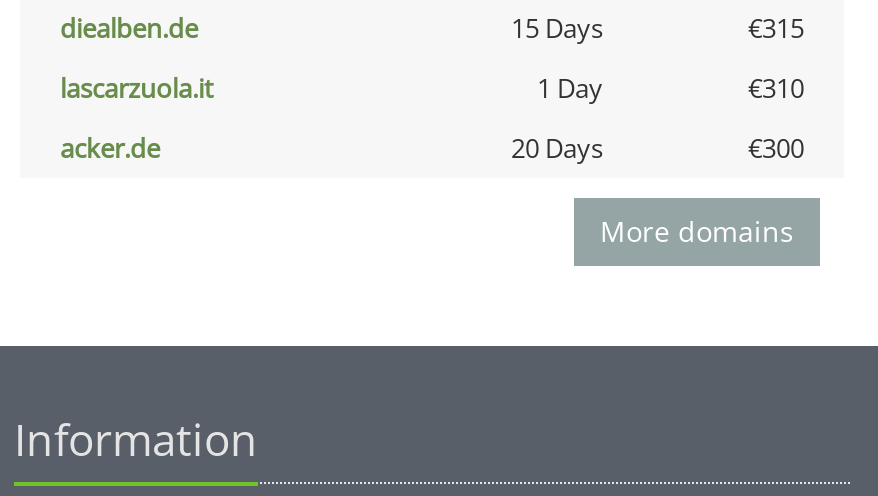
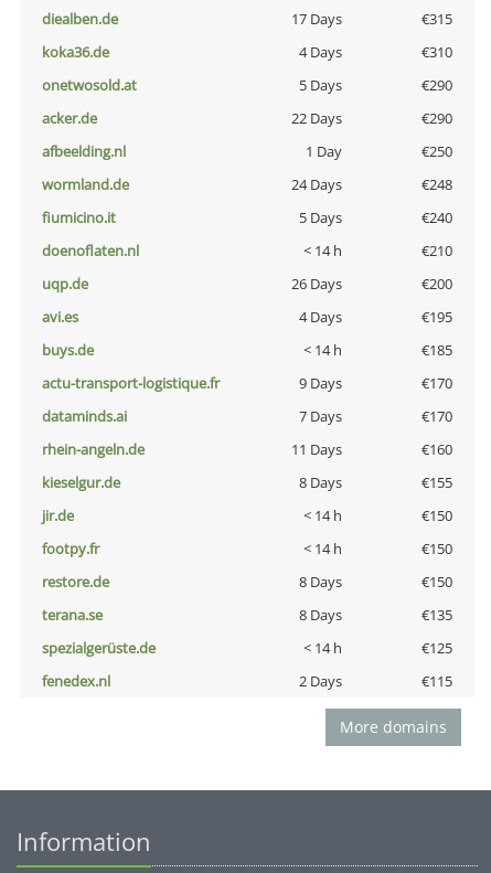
[511,10,603,46] 15 Days -> [291,9,341,29] 17 Days
[60,70,603,106] lascarzuola.it | 1 Day -> [42,42,341,62] koka36.de | 4 Days
none -> [42,75,452,95] onetwosold.at | 5 Days | €290
[511,130,804,166] 20 Days | €300 -> [42,108,452,691] 22 Days | €290 | afbeelding.nl | 1 Day | €250 | wormland.de | 24 Days | €248 | fiumicino.it | 5 Days | €240 | doenoflaten.nl | < 14 h | €210 | uqp.de | 26 Days | €200 | avi.es | 4 Days | €195 | buys.de | < 14 h | €185 | actu-transport-logistique.fr | 9 Days | €170 | dataminds.ai | 7 Days | €170 | rhein-angeln.de | 11 Days | €160 | kieselgur.de | 8 Days | €155 | jir.de | < 14 h | €150 | footpy.fr | < 14 h | €150 | restore.de | 8 Days | €150 | terana.se | 8 Days | €135 | spezialgerüste.de | < 14 h | €125 | fenedex.nl | 2 Days | €115

